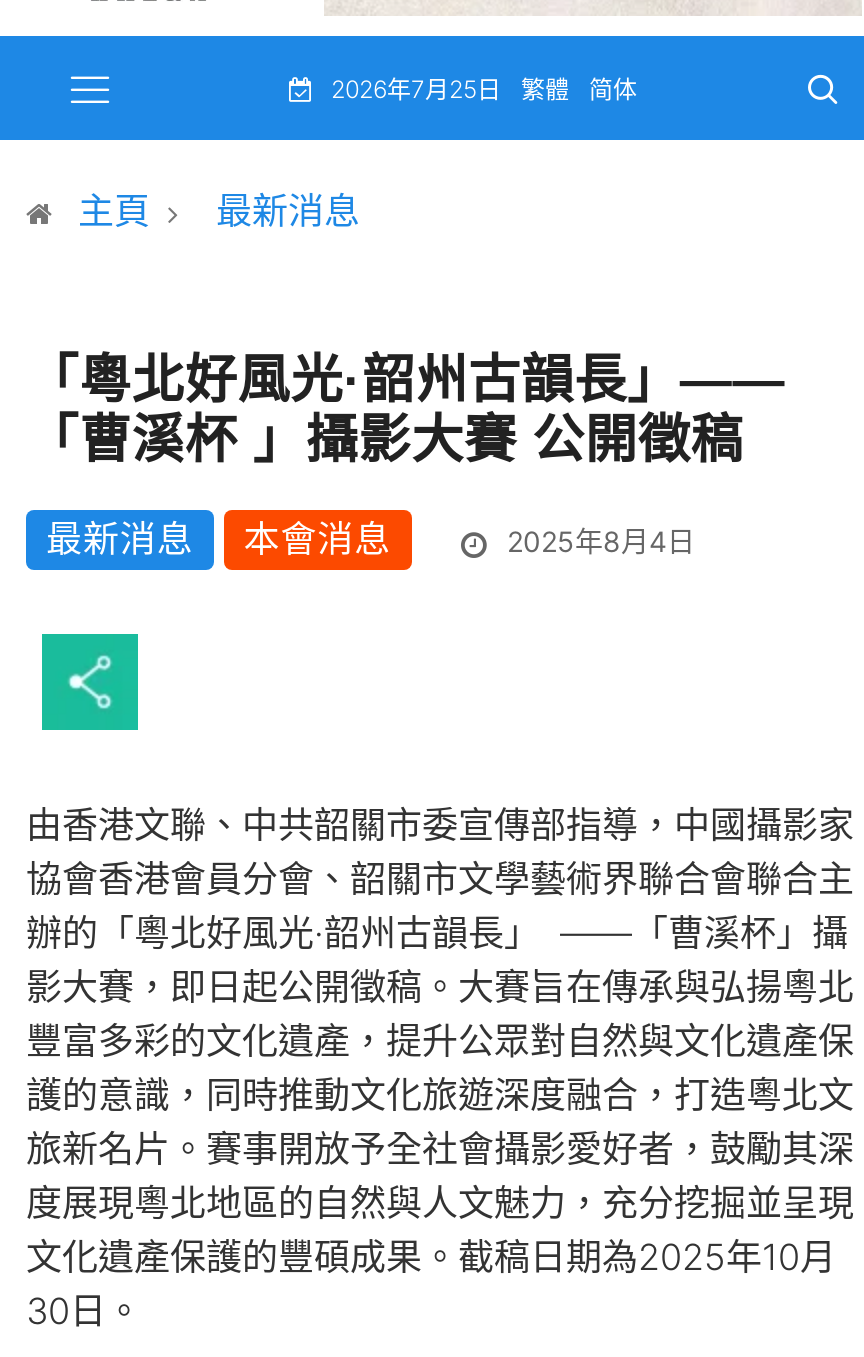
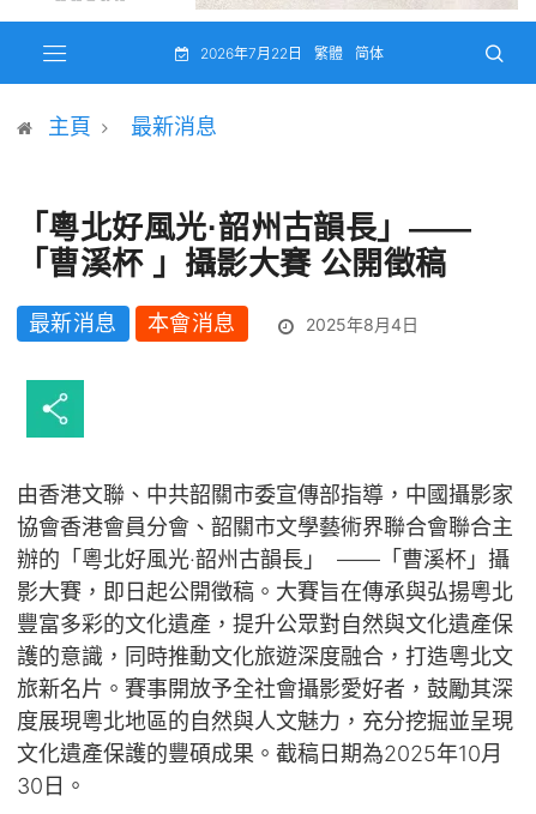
[325,74,637,104] 2026年7月25日 繁體 简体 -> [196,44,383,62] 2026年7月22日 繁體 简体

